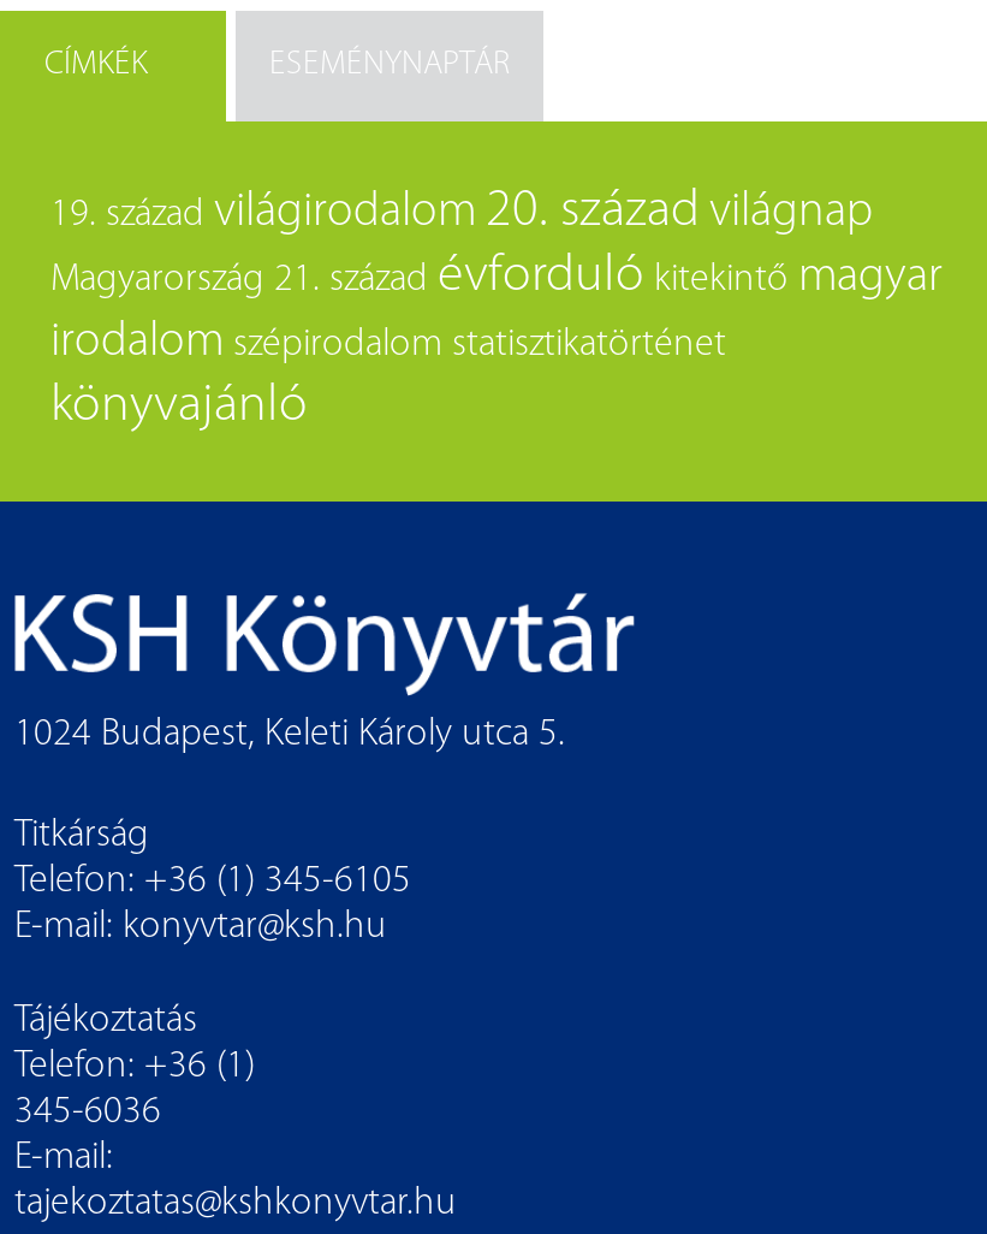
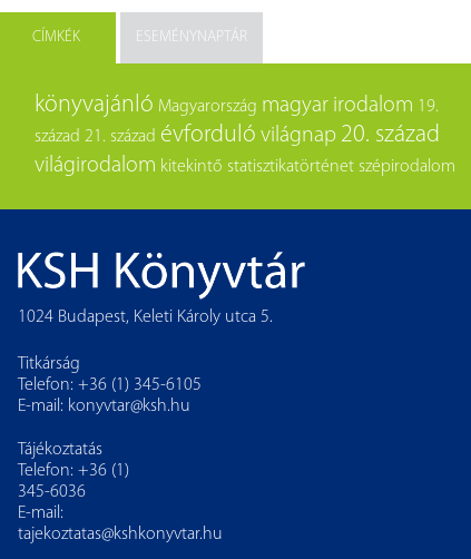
[50,184,943,434] 19. század világirodalom 20. század világnap | Magyarország 21. század évforduló kitekintő magyar | irodalom szépirodalom statisztikatörténet | könyvajánló -> [35,93,455,177] könyvajánló Magyarország magyar irodalom 19. | század 21. század évforduló világnap 20. század | világirodalom kitekintő statisztikatörténet szépirodalom

